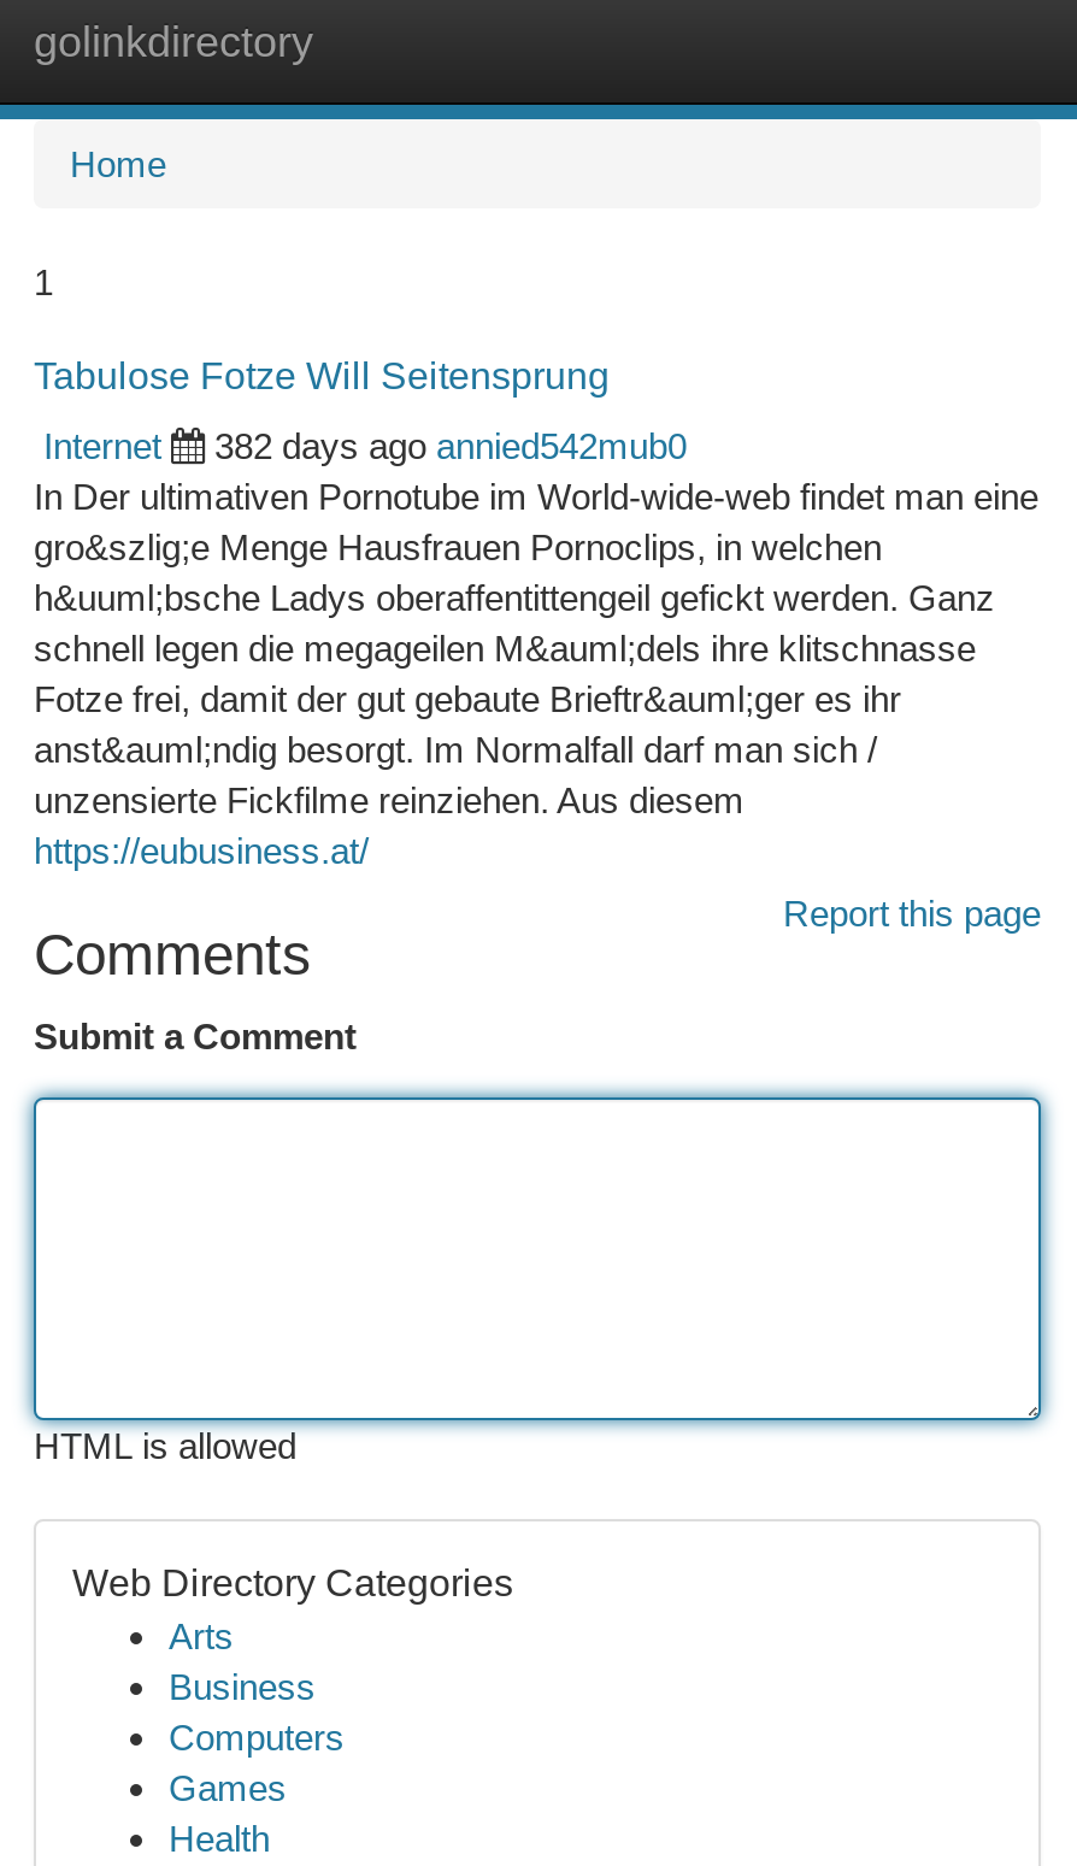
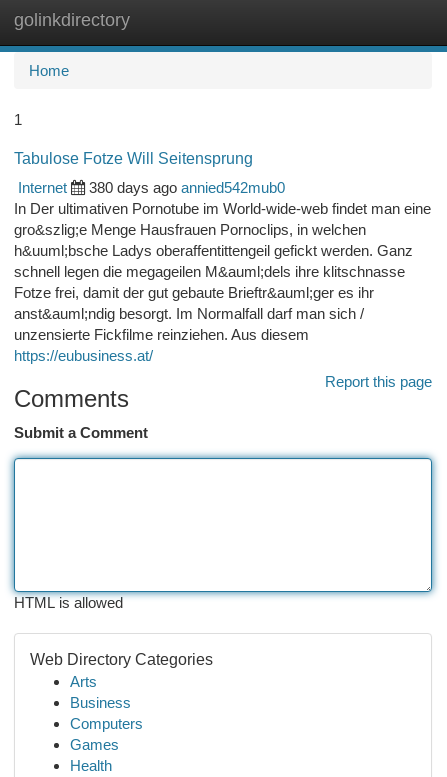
[214,425,687,466] 382 days ago annied542mub0 -> [89,179,285,196] 380 days ago annied542mub0

